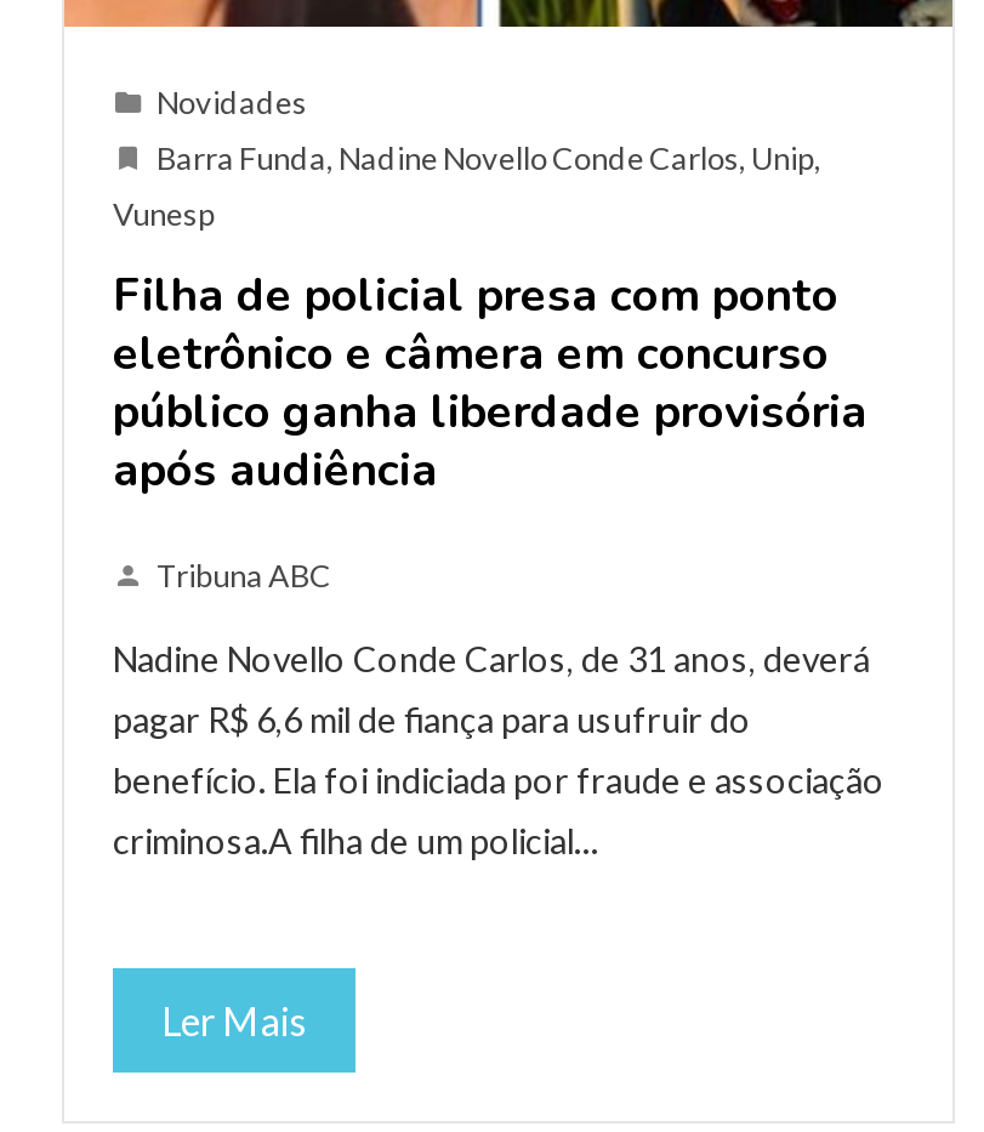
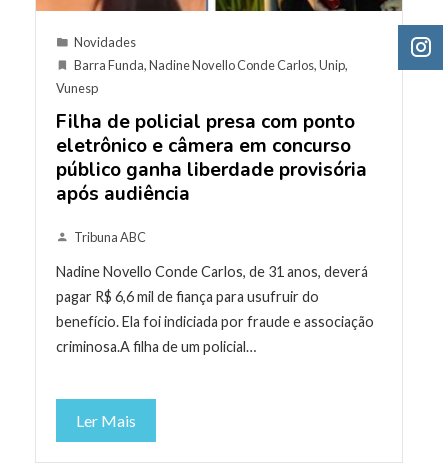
none -> [397,24,440,71] [image]

